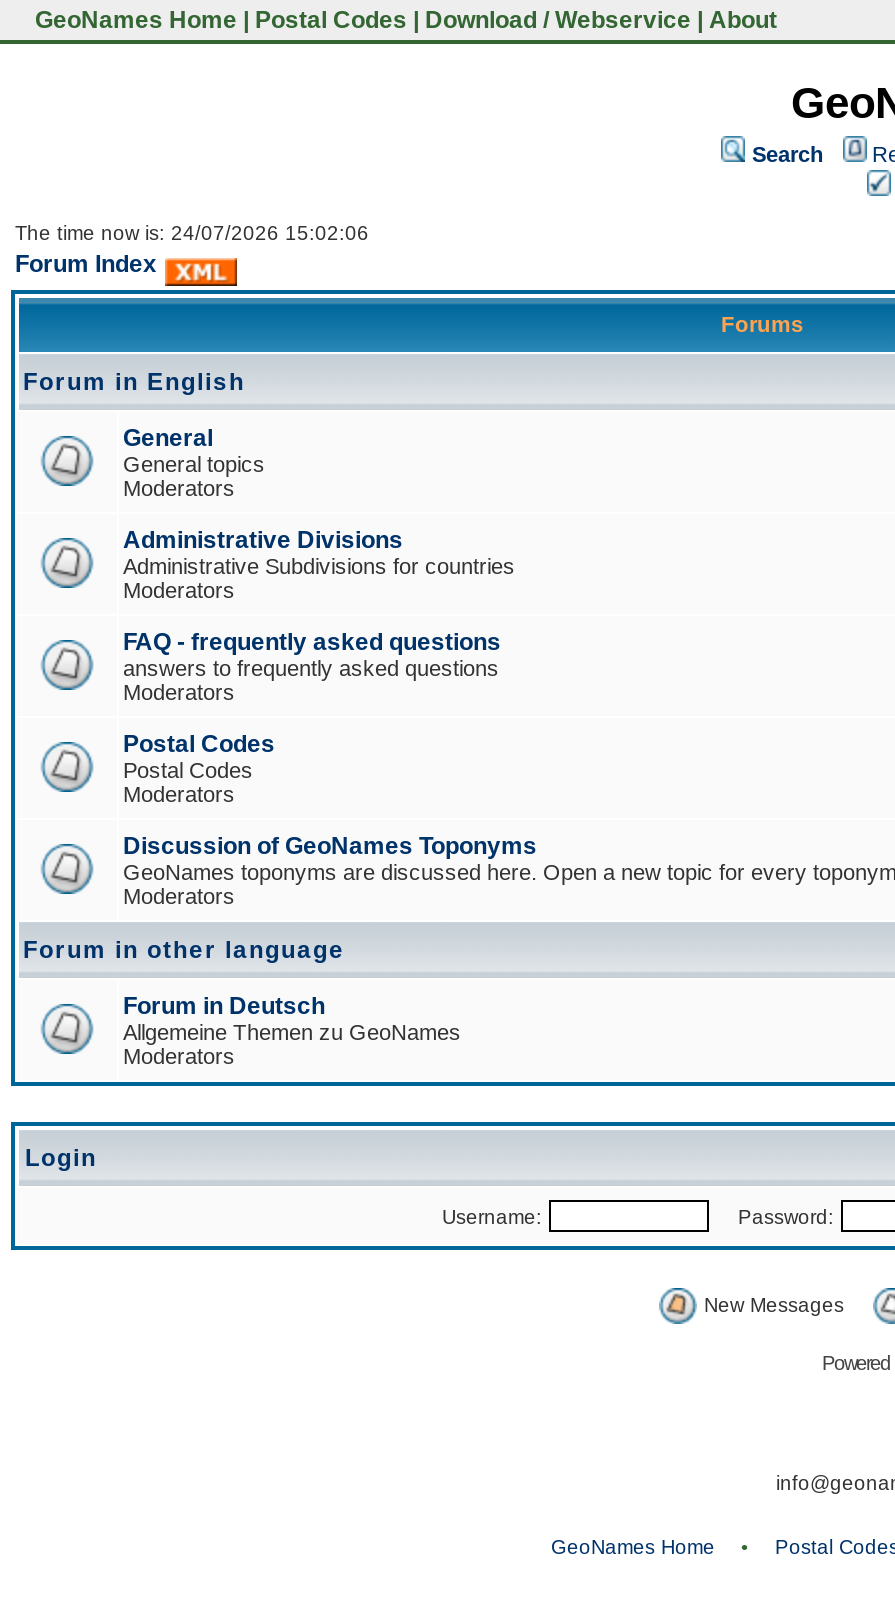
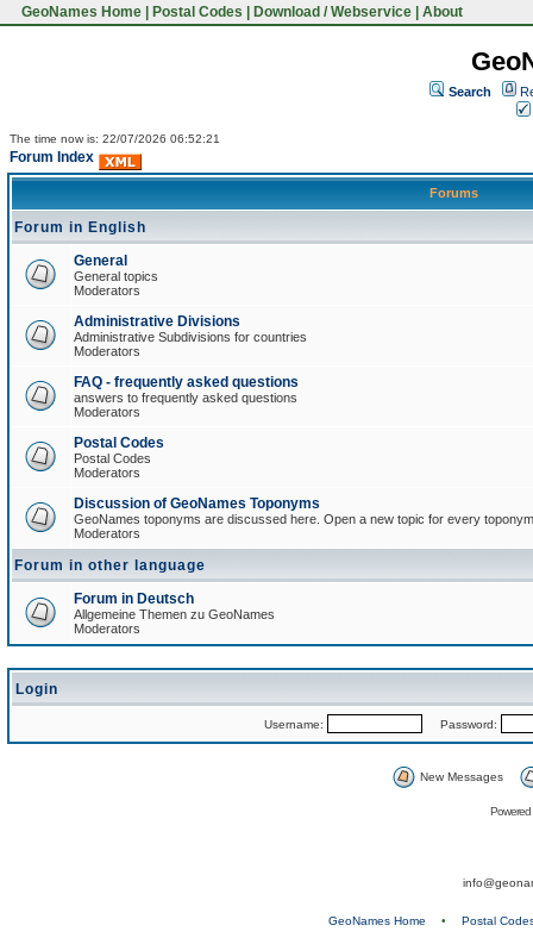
[15,222,369,244] The time now is: 24/07/2026 15:02:06 -> [10,132,220,145] The time now is: 22/07/2026 06:52:21

